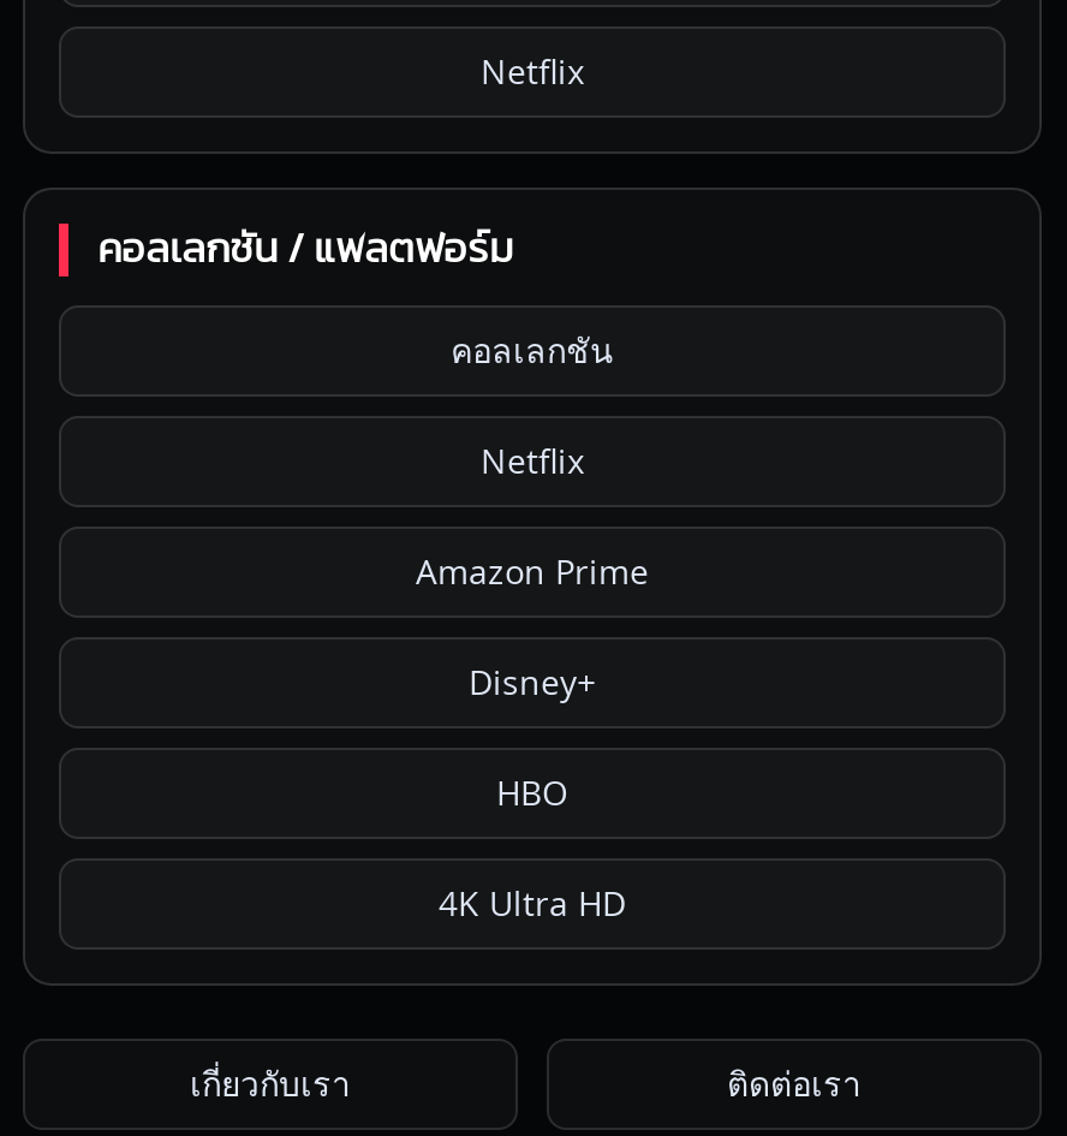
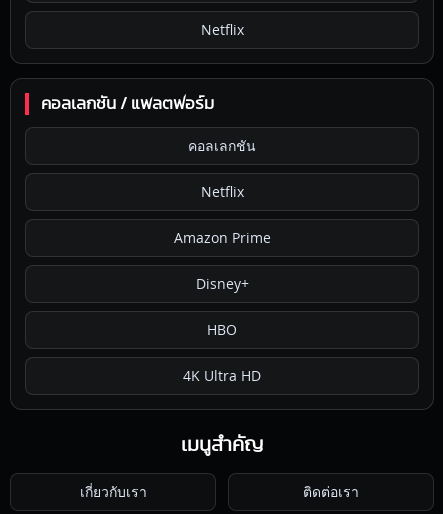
none -> [181,435,263,455] เมนูสำคัญ

